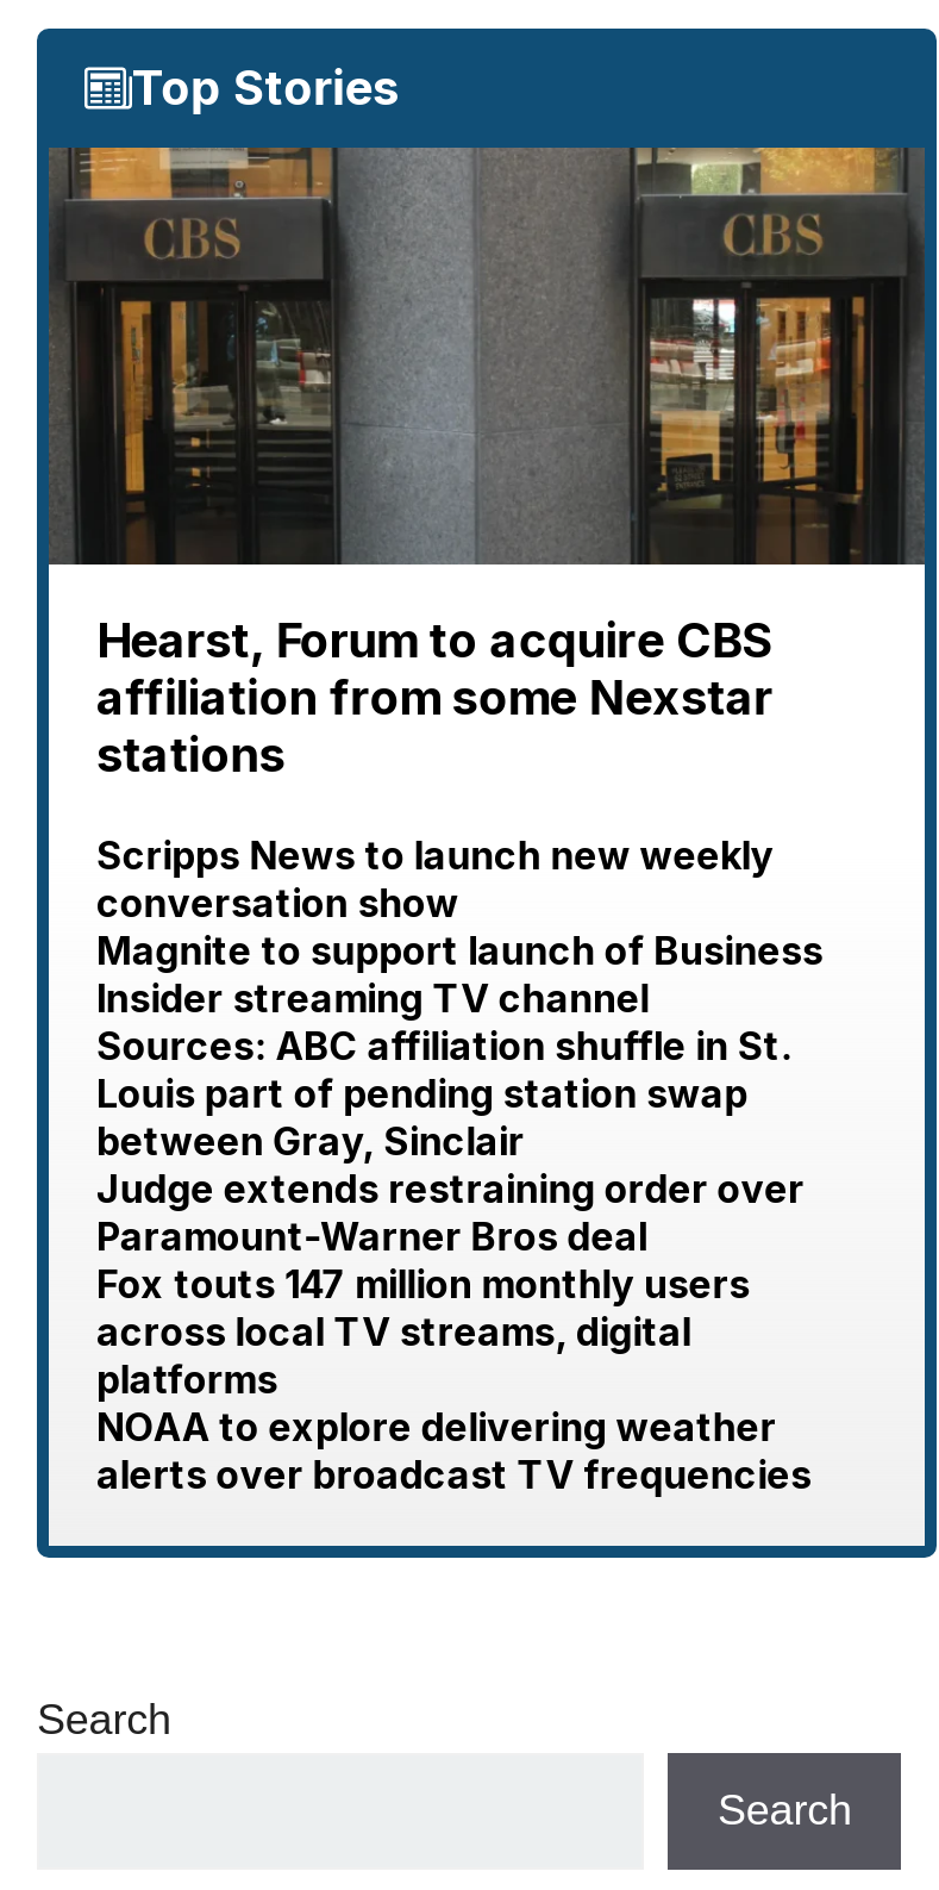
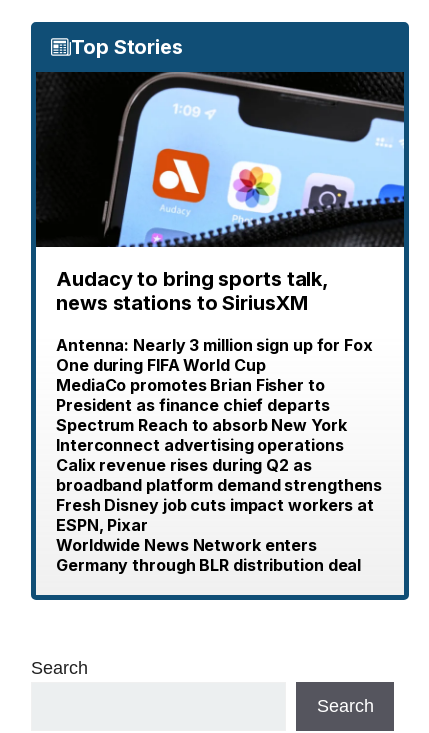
[49,145,925,785] [image] | Hearst, Forum to acquire CBS | affiliation from some Nexstar | stations -> [36,71,405,315] [image] | Audacy to bring sports talk, | news stations to SiriusXM
[96,832,823,1499] Scripps News to launch new weekly | conversation show | Magnite to support launch of Business | Insider streaming TV channel | Sources: ABC affiliation shuffle in St. | Louis part of pending station swap | between Gray, Sinclair | Judge extends restraining order over | Paramount-Warner Bros deal | Fox touts 147 million monthly users | across local TV streams, digital | platforms | NOAA to explore delivering weather | alerts over broadcast TV frequencies -> [56,335,382,575] Antenna: Nearly 3 million sign up for Fox | One during FIFA World Cup | MediaCo promotes Brian Fisher to | President as finance chief departs | Spectrum Reach to absorb New York | Interconnect advertising operations | Calix revenue rises during Q2 as | broadband platform demand strengthens | Fresh Disney job cuts impact workers at | ESPN, Pixar | Worldwide News Network enters | Germany through BLR distribution deal

